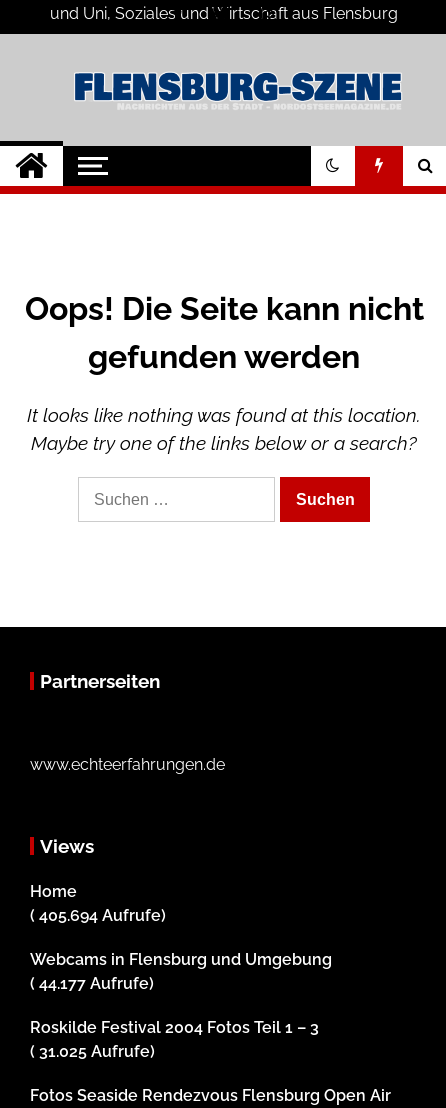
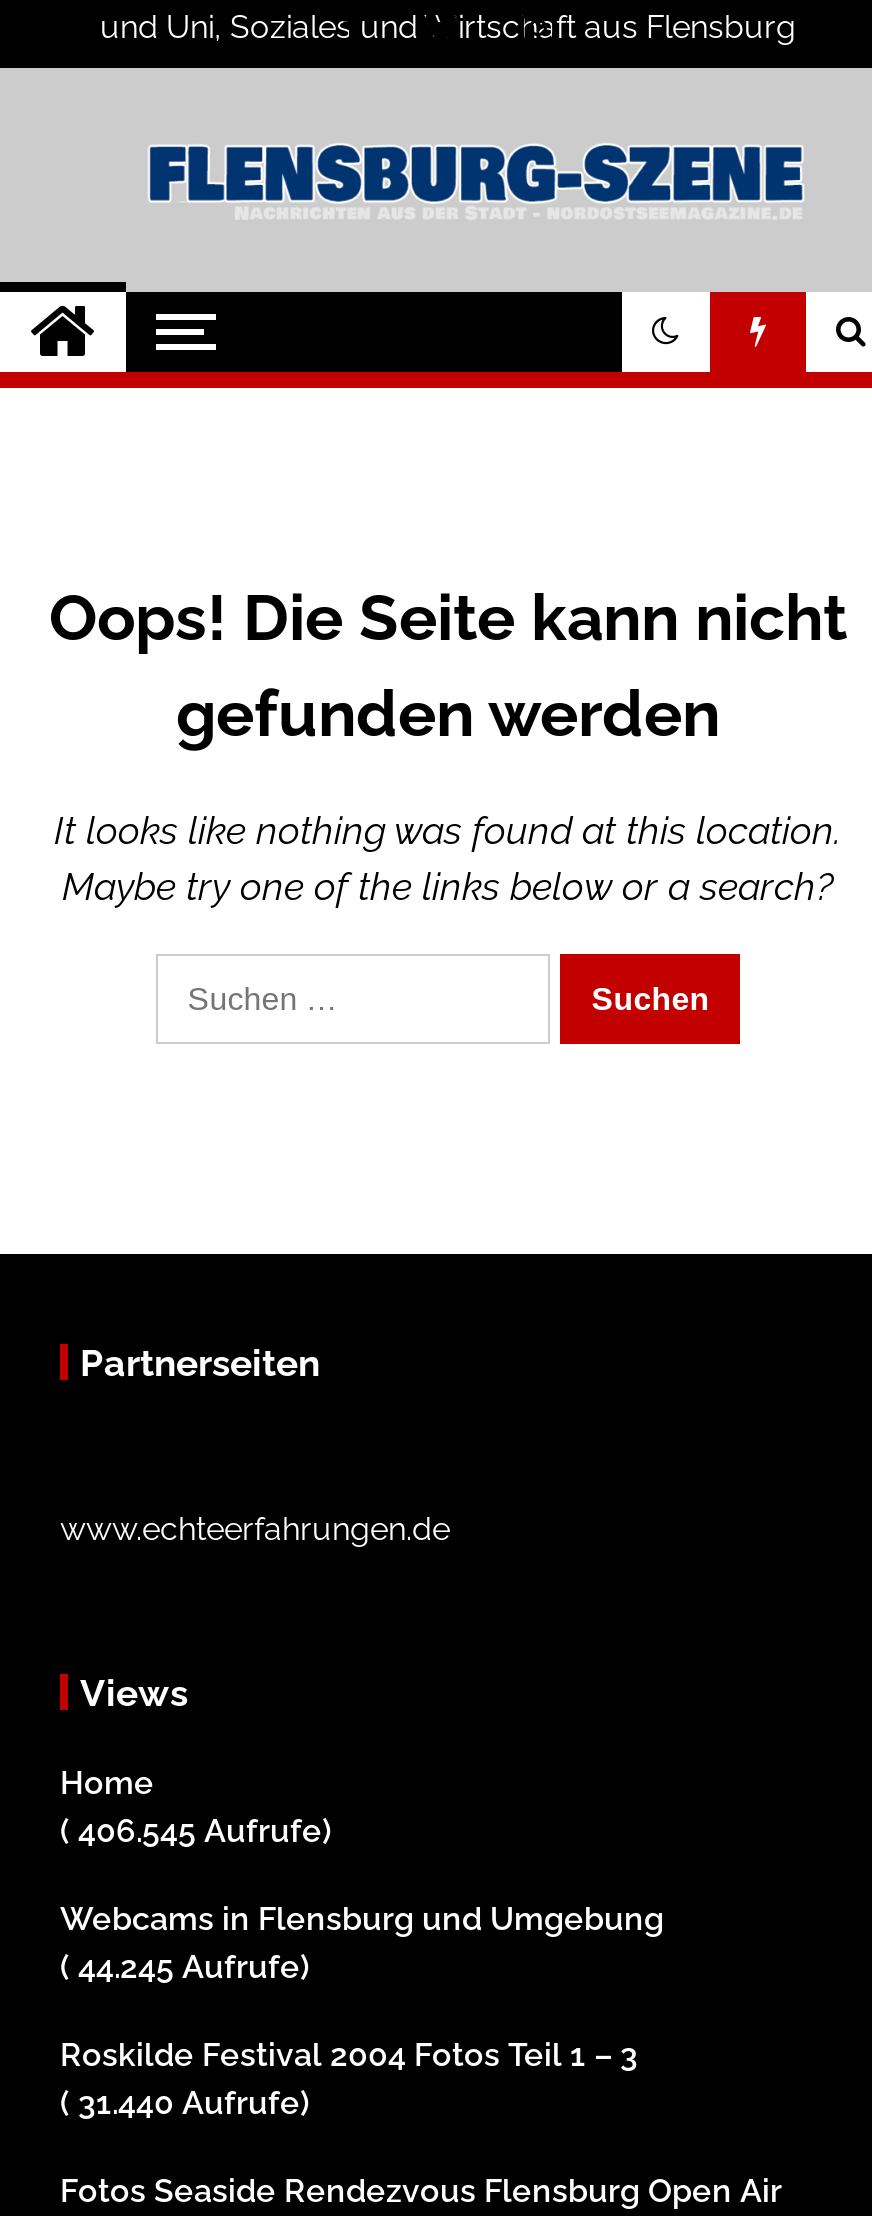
[30,906,166,925] ( 405.694 Aufrufe) -> [60,1812,332,1850] ( 406.545 Aufrufe)
[30,974,154,993] ( 44.177 Aufrufe) -> [60,1948,310,1986] ( 44.245 Aufrufe)
[30,1042,155,1061] ( 31.025 Aufrufe) -> [60,2084,310,2122] ( 31.440 Aufrufe)

